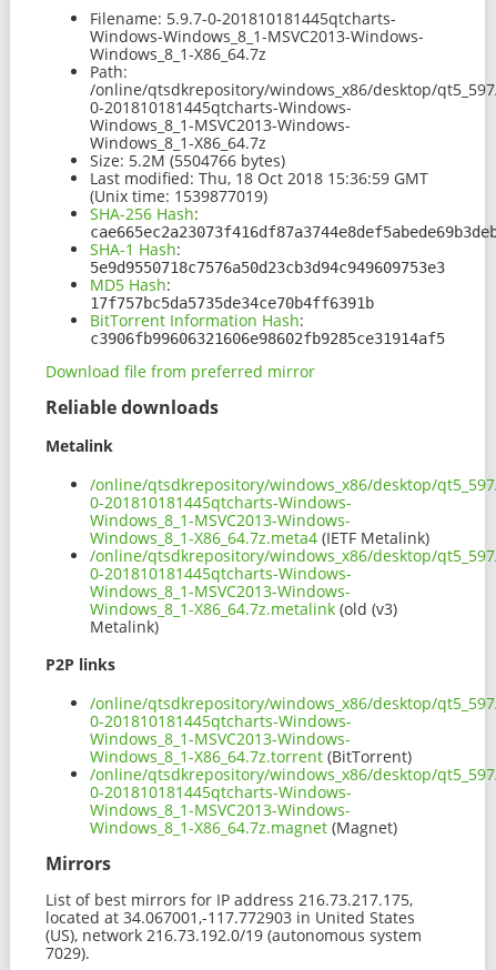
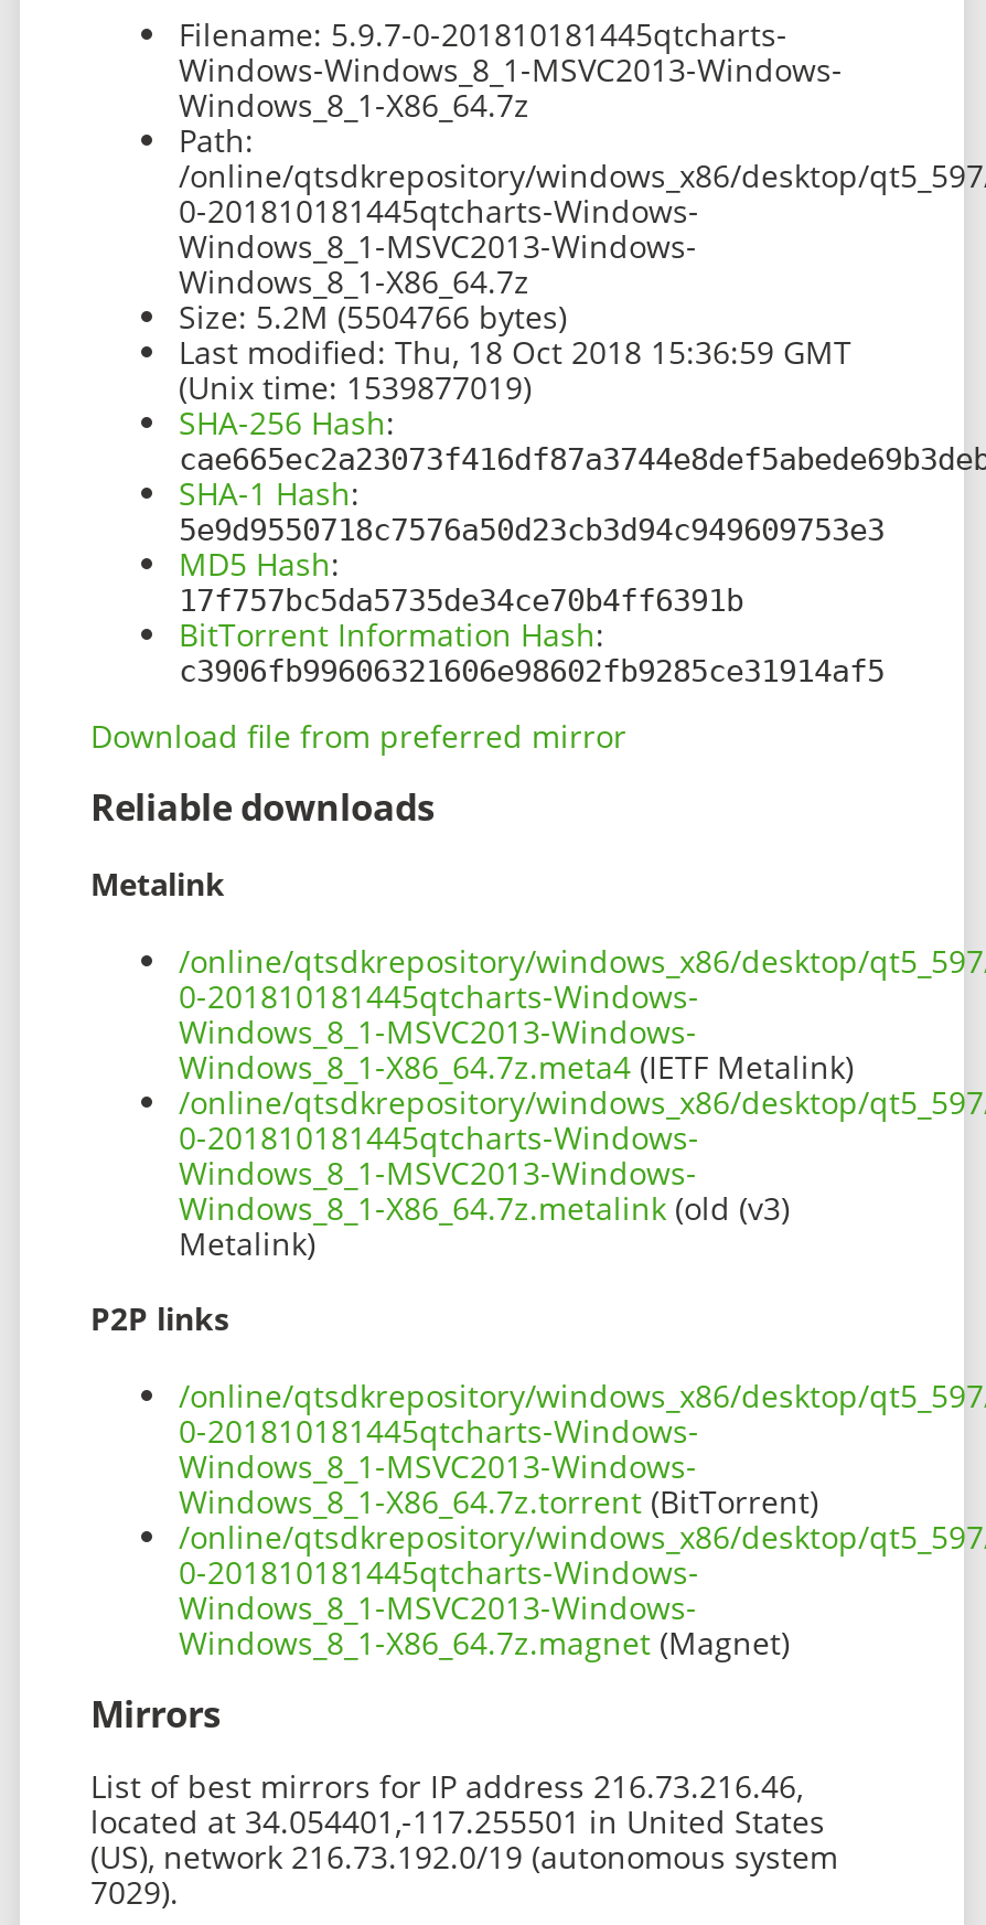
[45,889,413,910] List of best mirrors for IP address 216.73.217.175, -> [90,1764,803,1806] List of best mirrors for IP address 216.73.216.46,
[45,906,415,927] located at 34.067001,-117.772903 in United States -> [90,1799,825,1841] located at 34.054401,-117.255501 in United States

